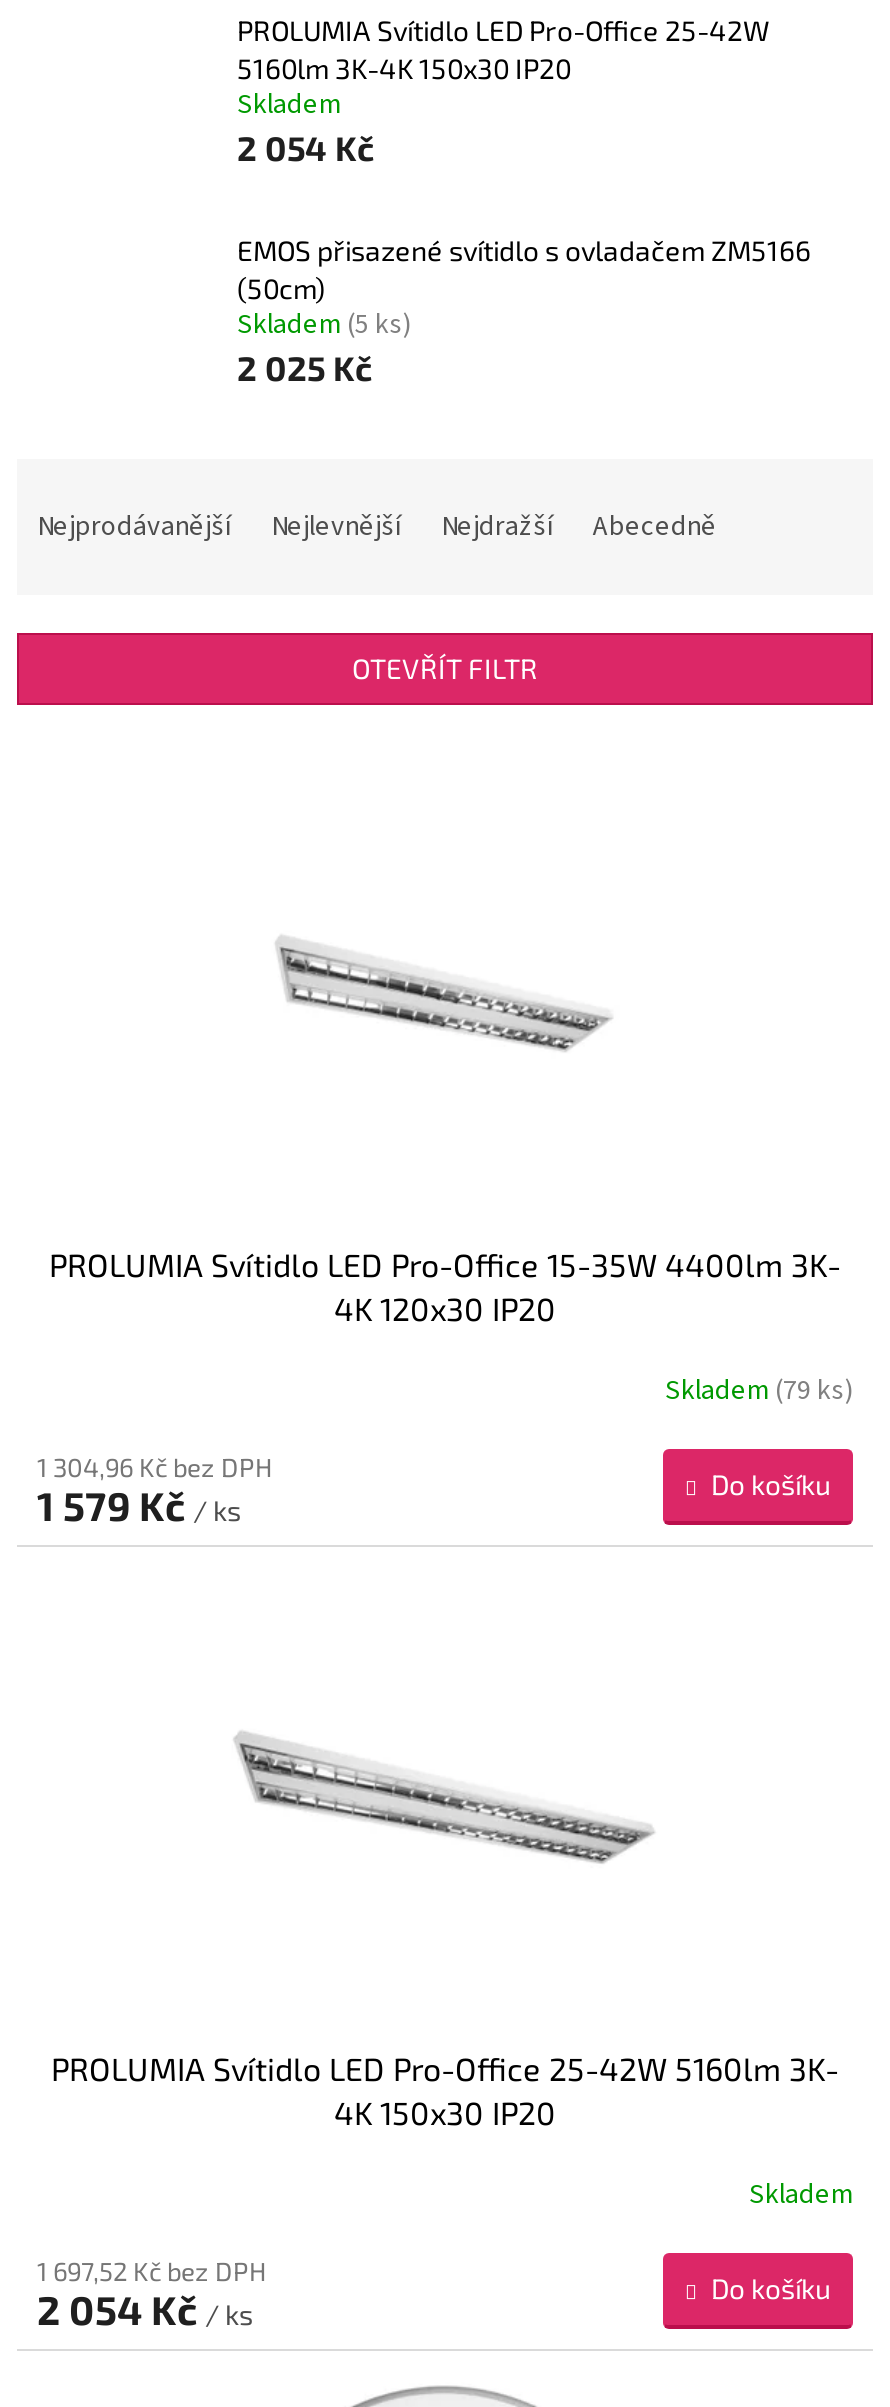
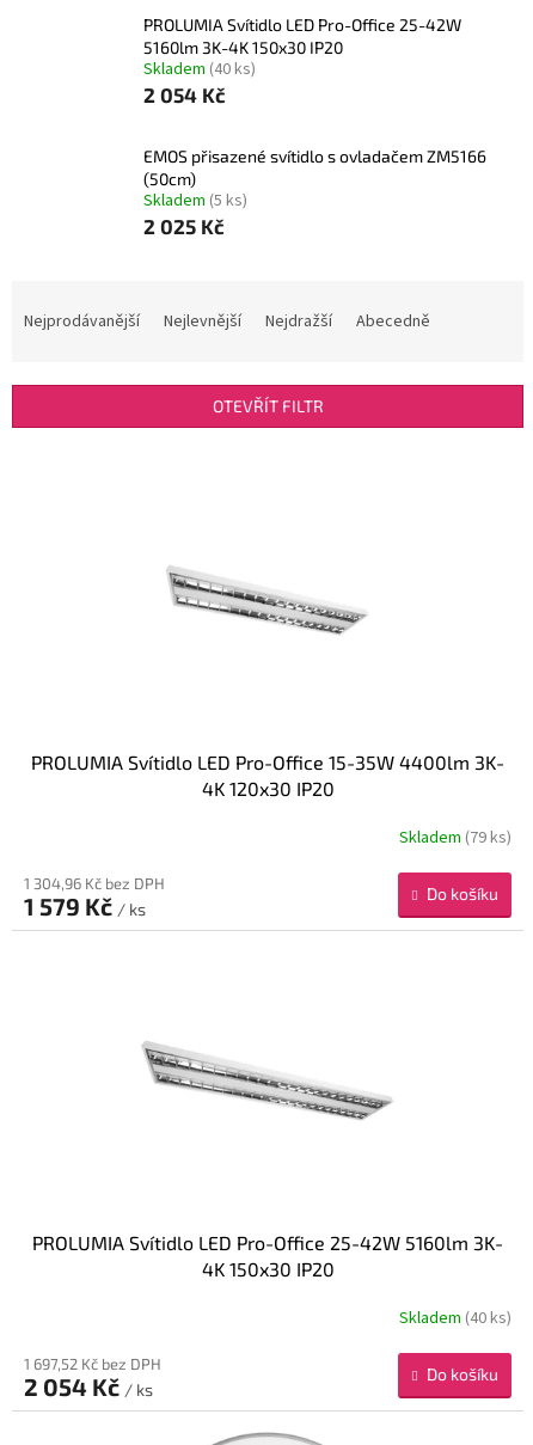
[237,86,341,126] Skladem -> [143,58,256,82] Skladem (40 ks)
[749,2175,853,2215] Skladem -> [399,1306,511,1330] Skladem (40 ks)

